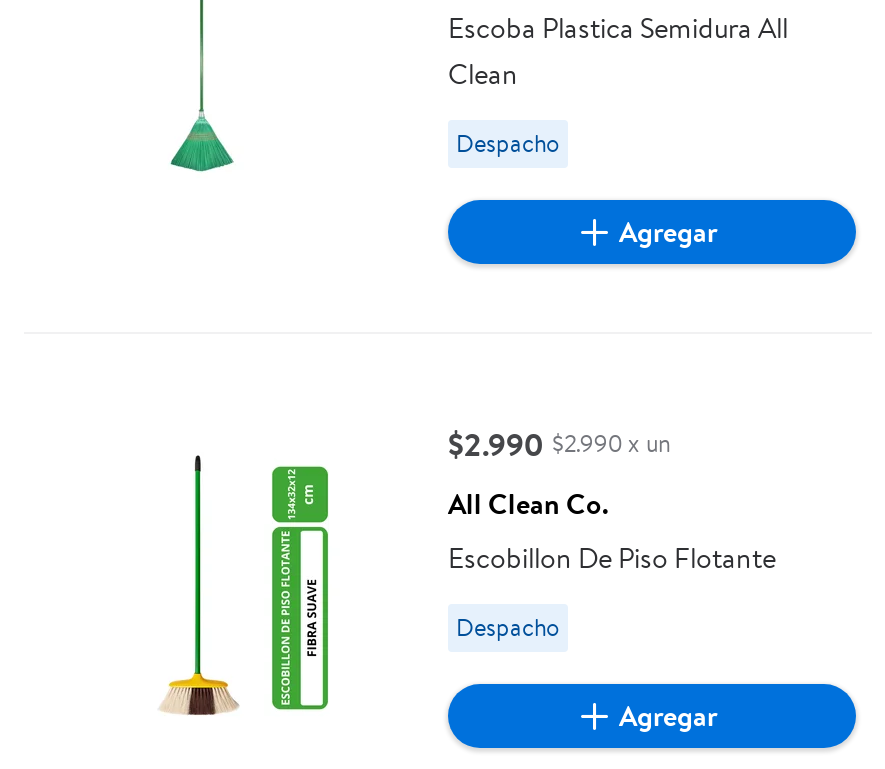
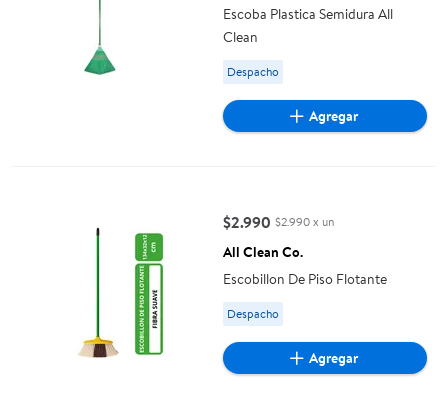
[170,100,234,174] [image] -> [84,49,116,86] [image]

